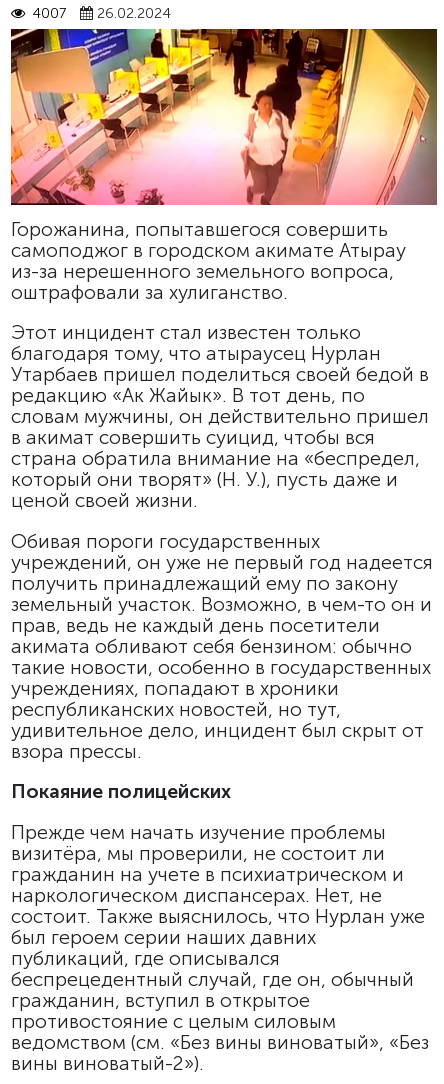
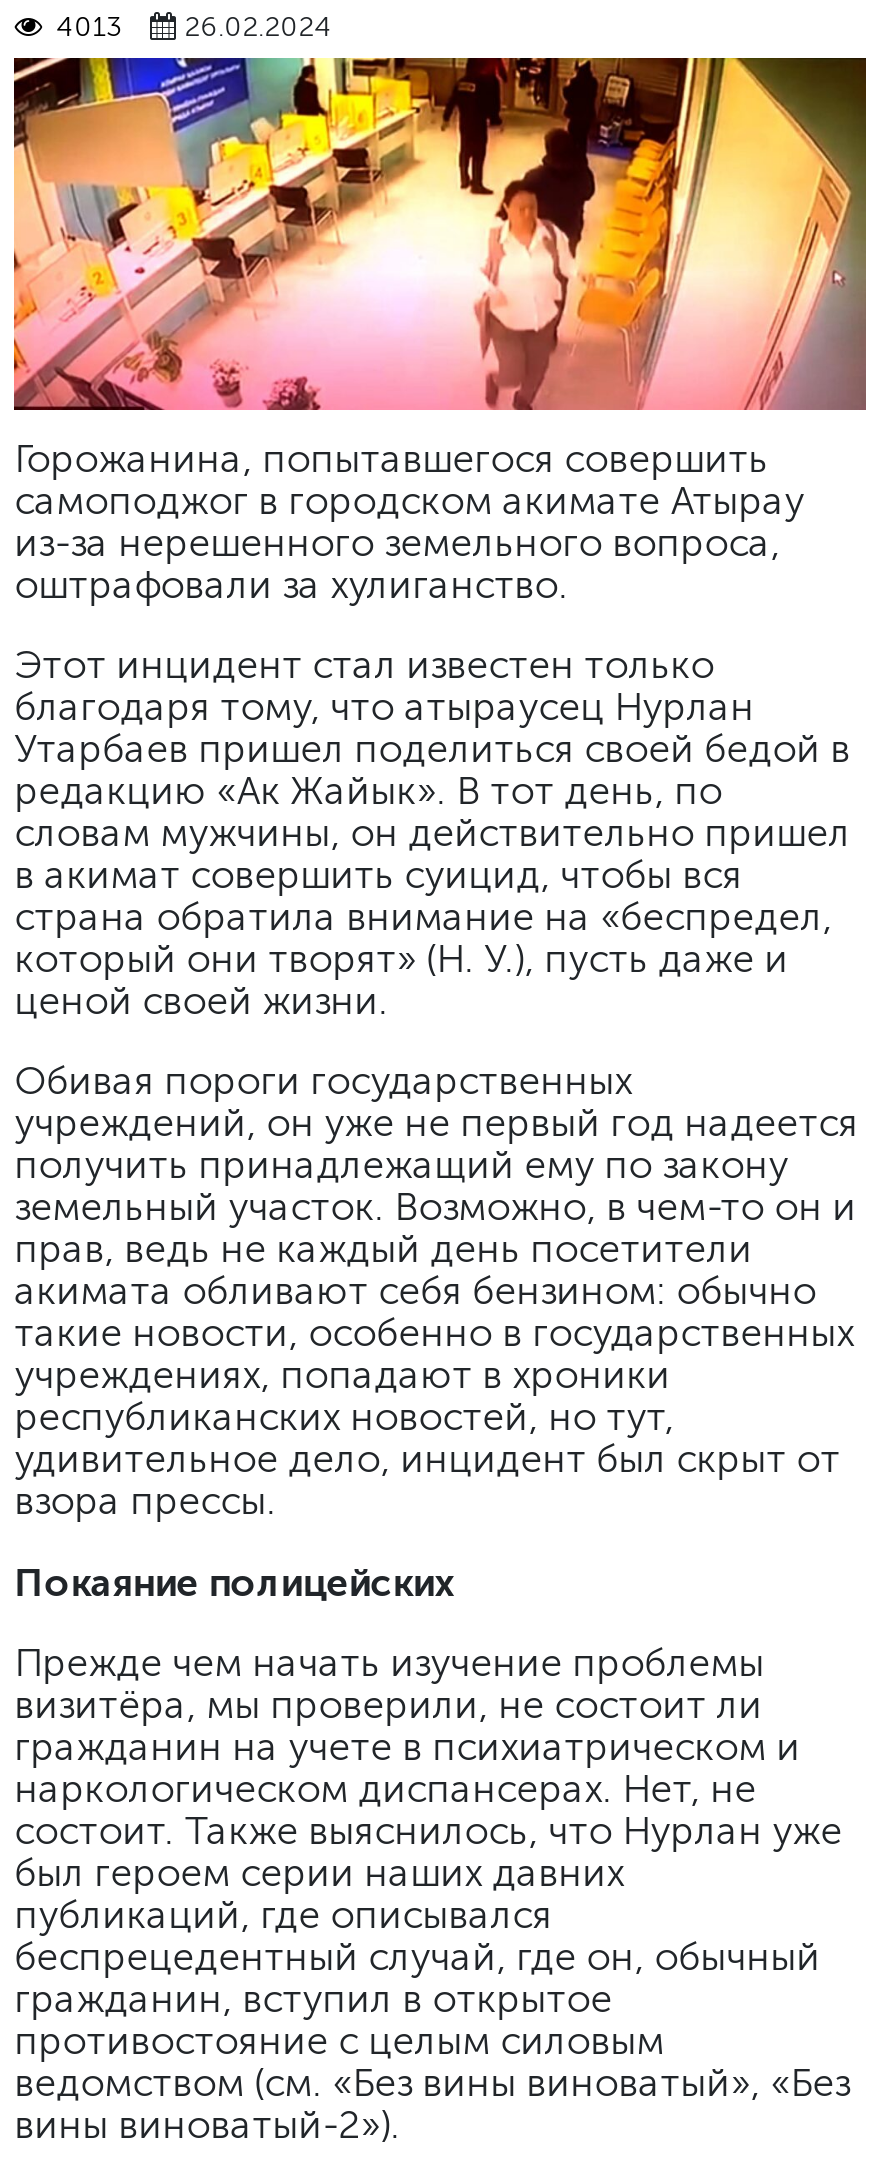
[32,4,171,21] 4007 26.02.2024 -> [56,9,332,43] 4013 26.02.2024

